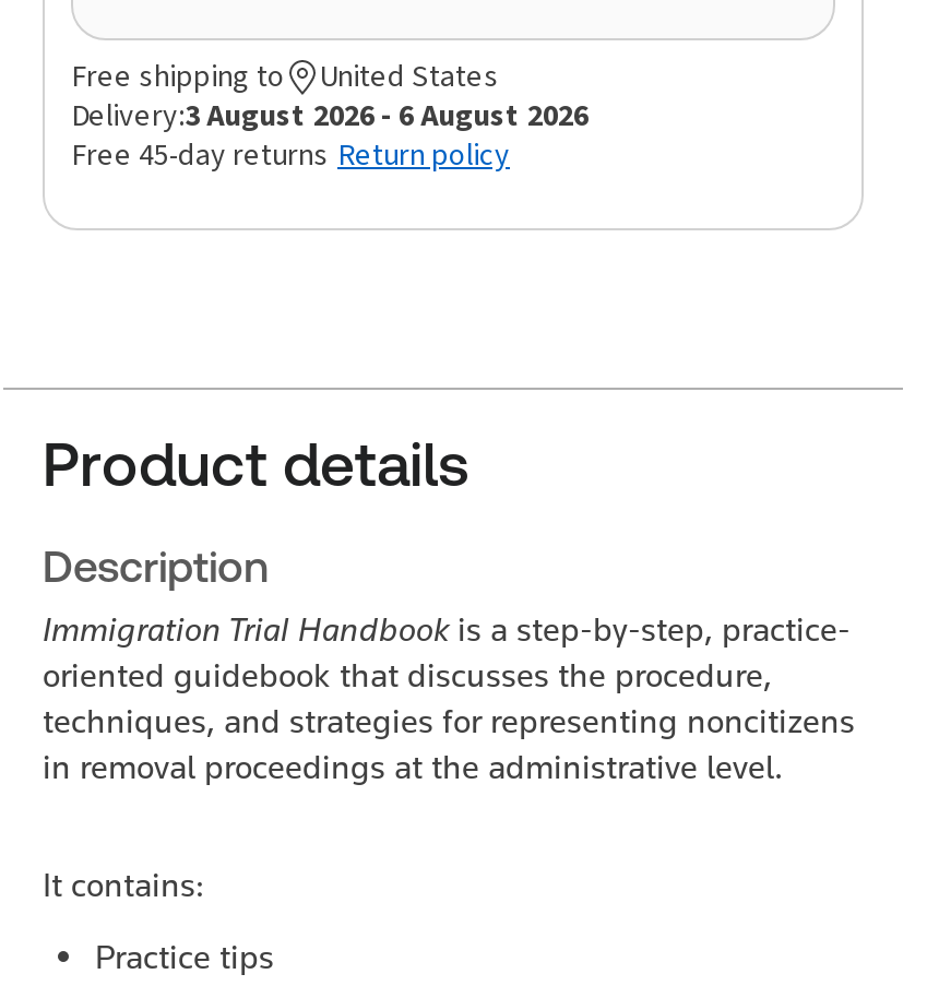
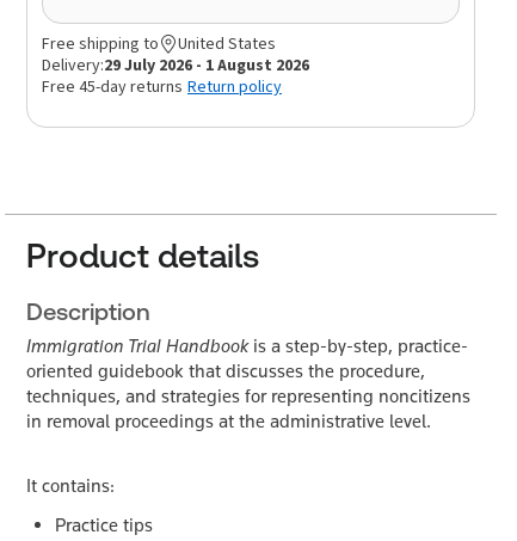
[71,95,589,136] Delivery:3 August 2026 - 6 August 2026 -> [42,54,309,76] Delivery:29 July 2026 - 1 August 2026

